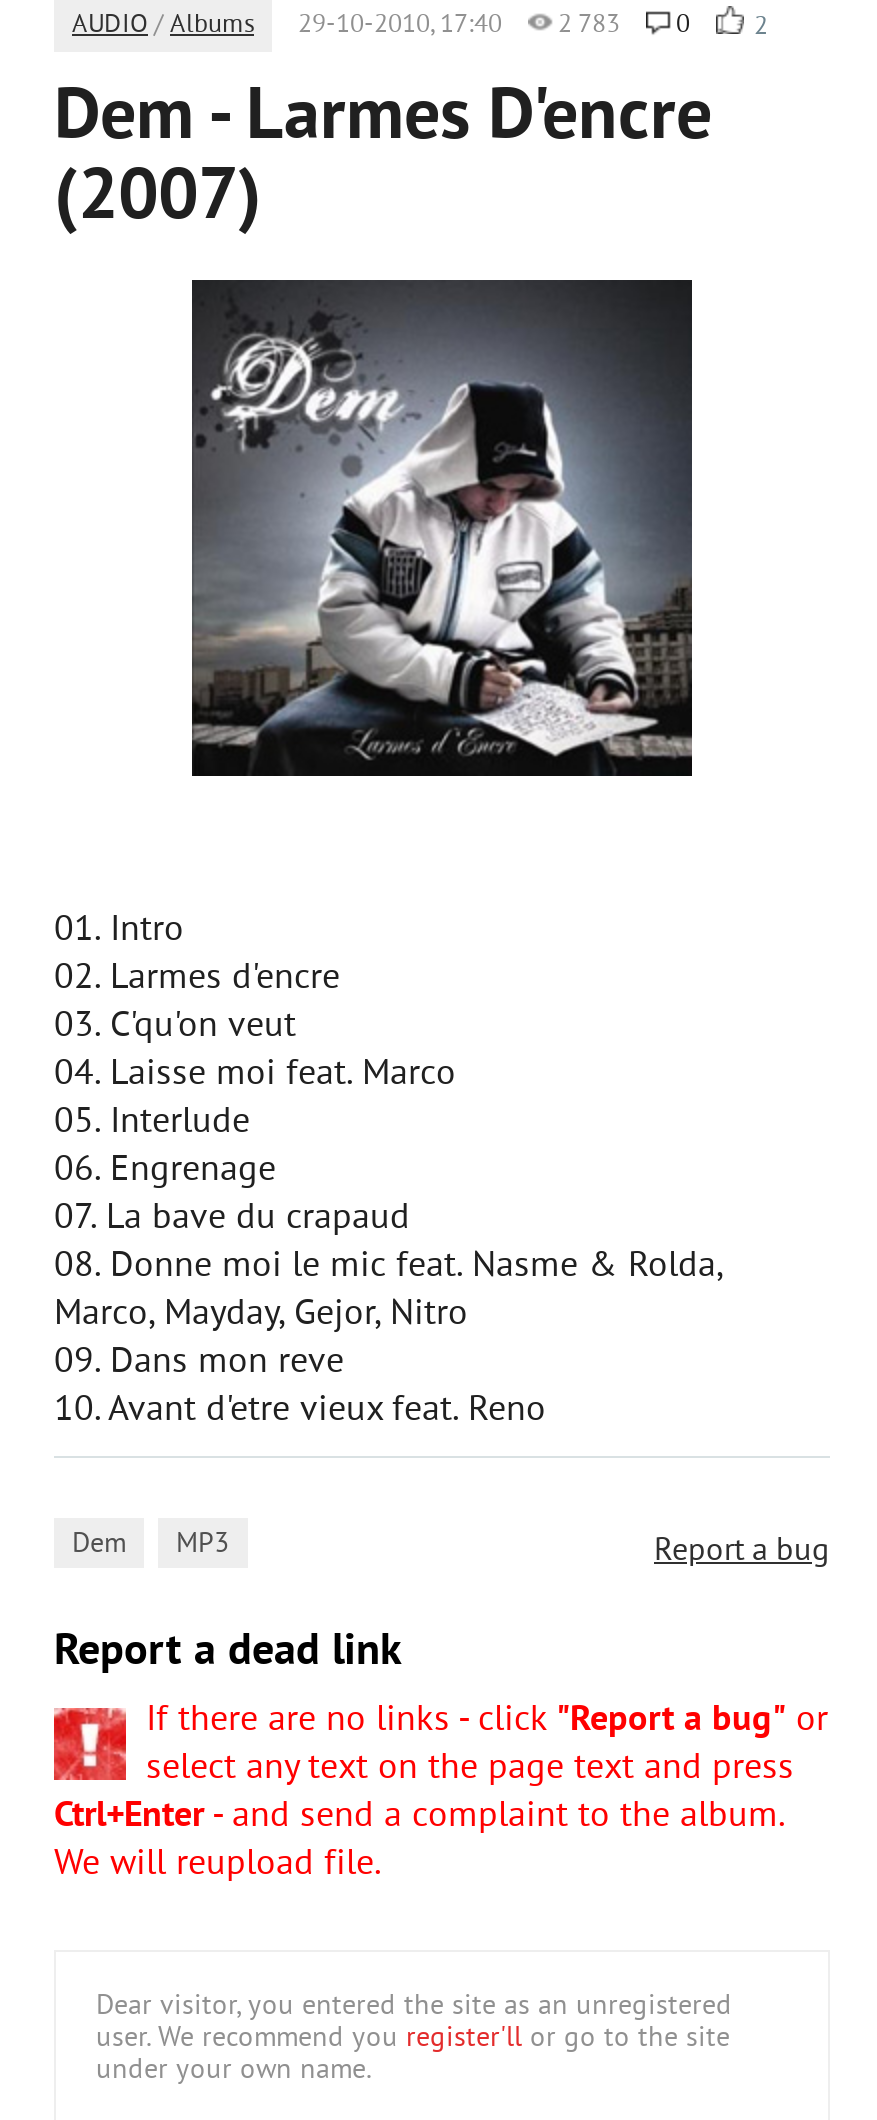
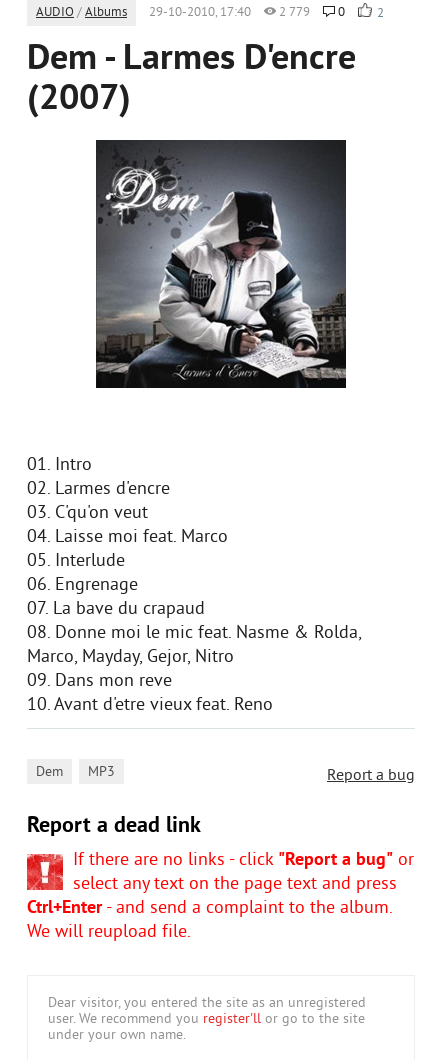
[72,10,768,44] AUDIO / Albums 29-10-2010, 17:40 2 783 0 2 -> [36,5,384,22] AUDIO / Albums 29-10-2010, 17:40 2 779 0 2

